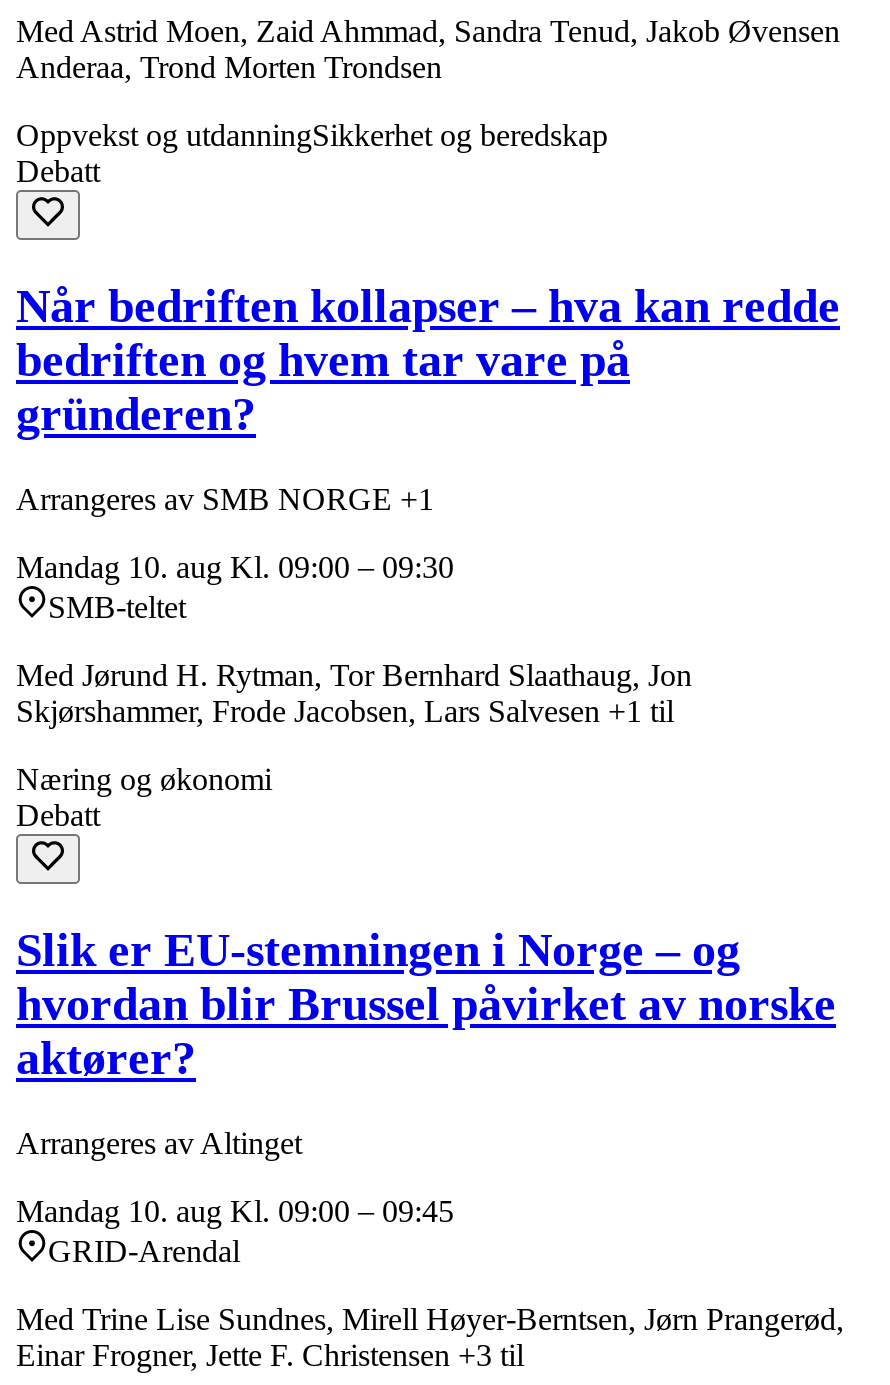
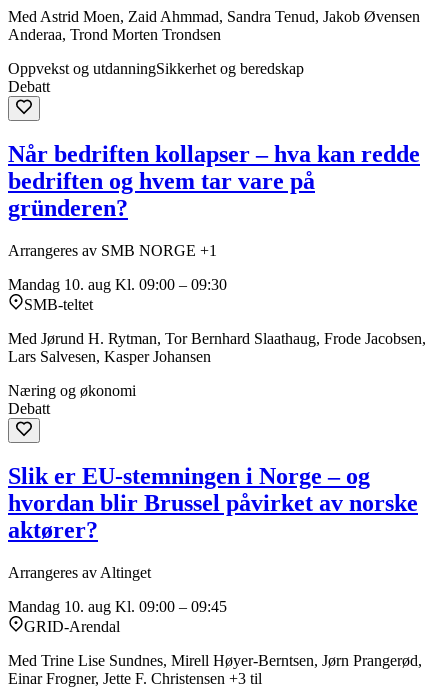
[16,658,692,728] Med Jørund H. Rytman, Tor Bernhard Slaathaug, Jon | Skjørshammer, Frode Jacobsen, Lars Salvesen +1 til -> [8,330,426,365] Med Jørund H. Rytman, Tor Bernhard Slaathaug, Frode Jacobsen, | Lars Salvesen, Kasper Johansen

